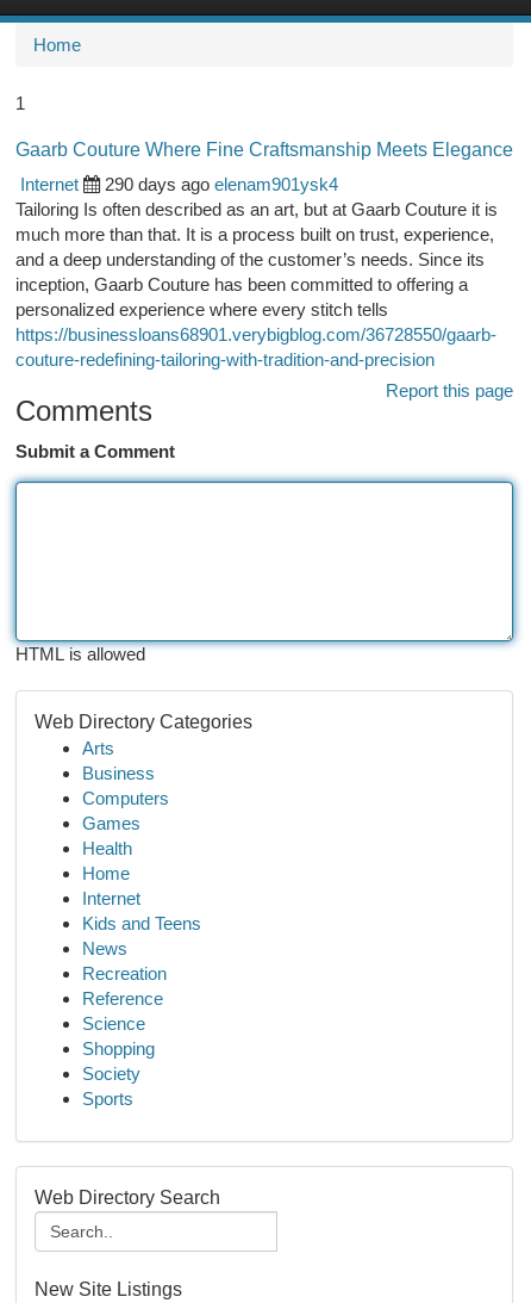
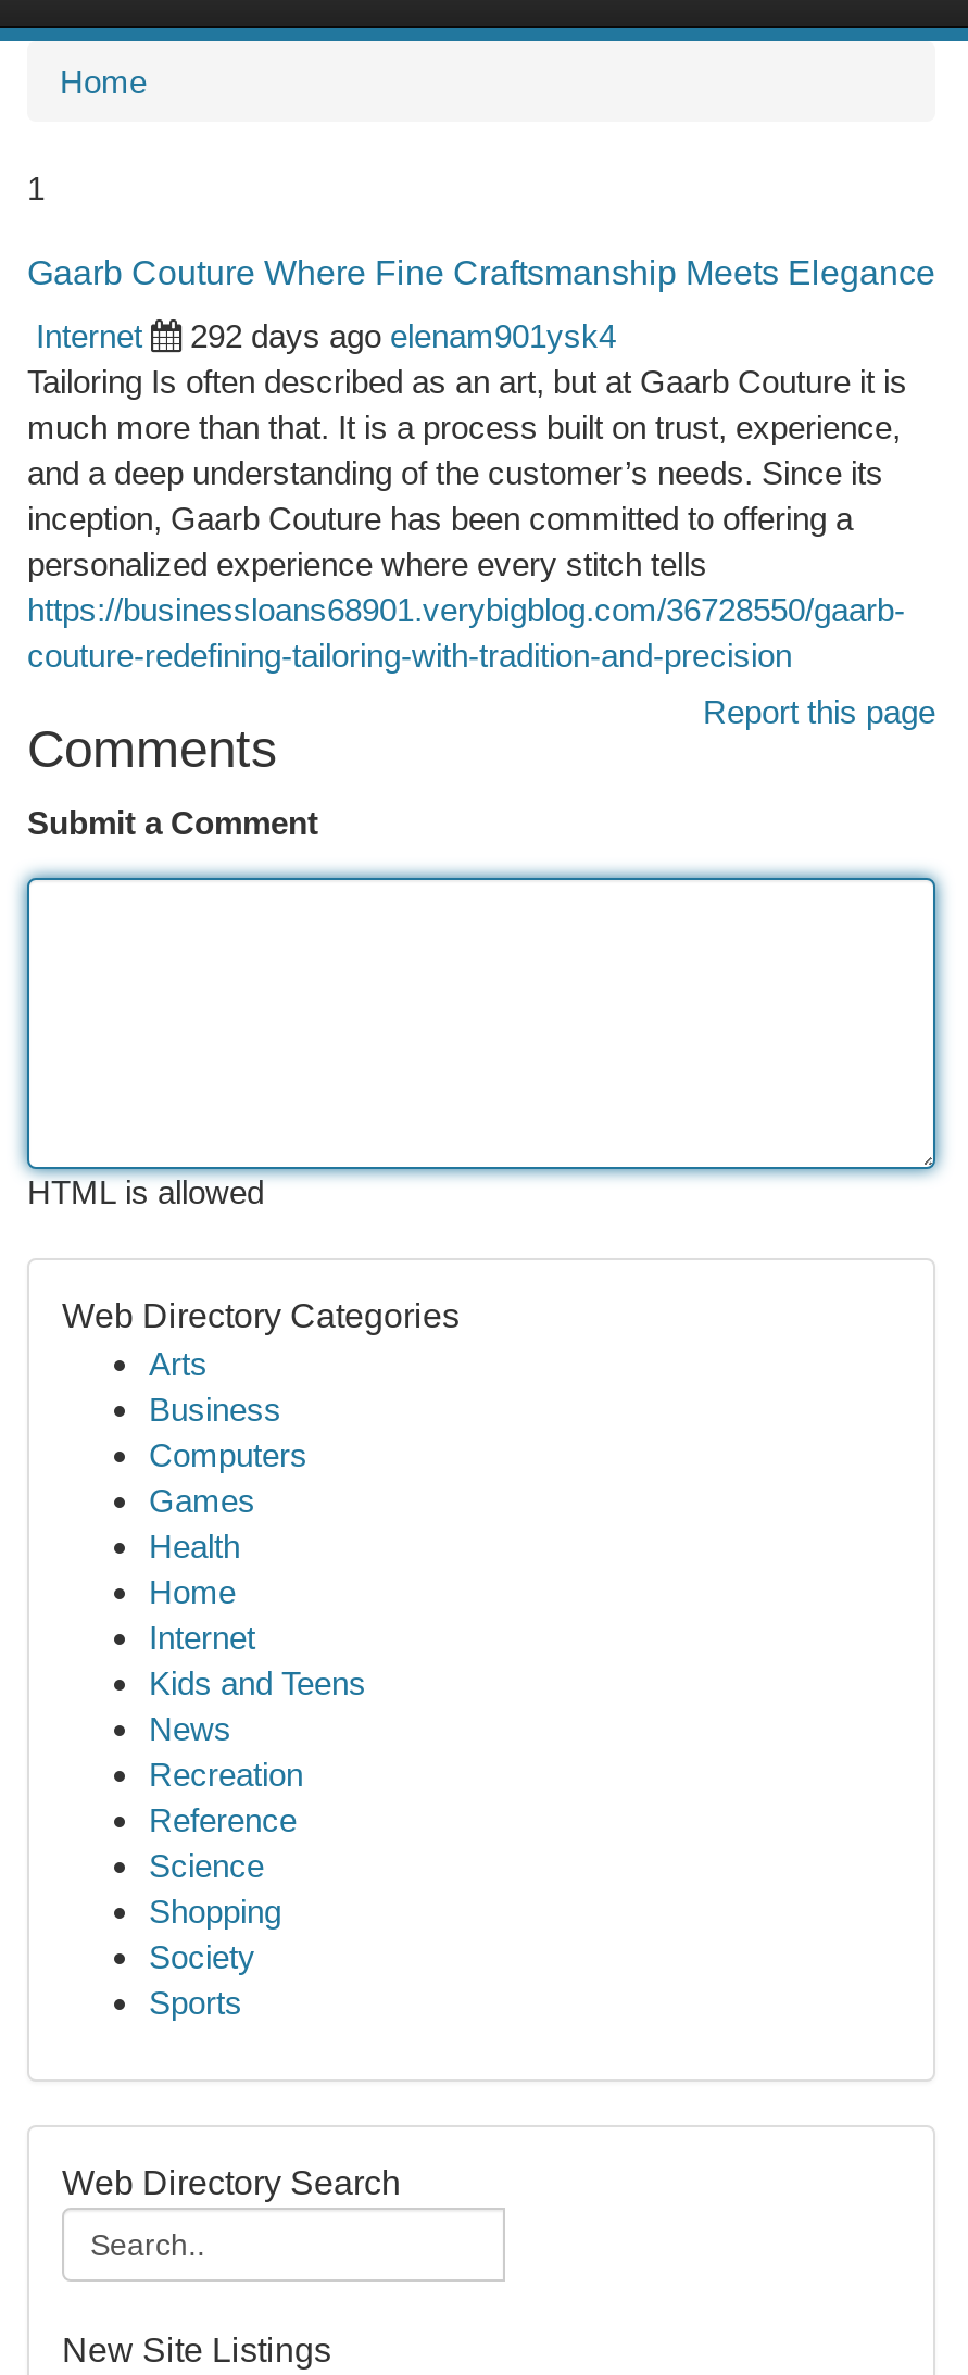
[105,174,338,194] 290 days ago elenam901ysk4 -> [190,317,616,354] 292 days ago elenam901ysk4

